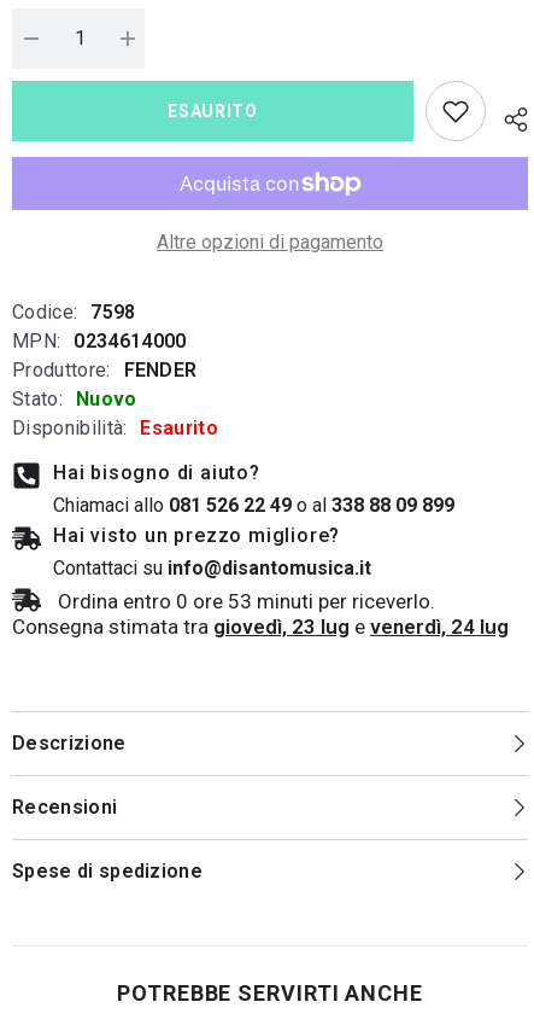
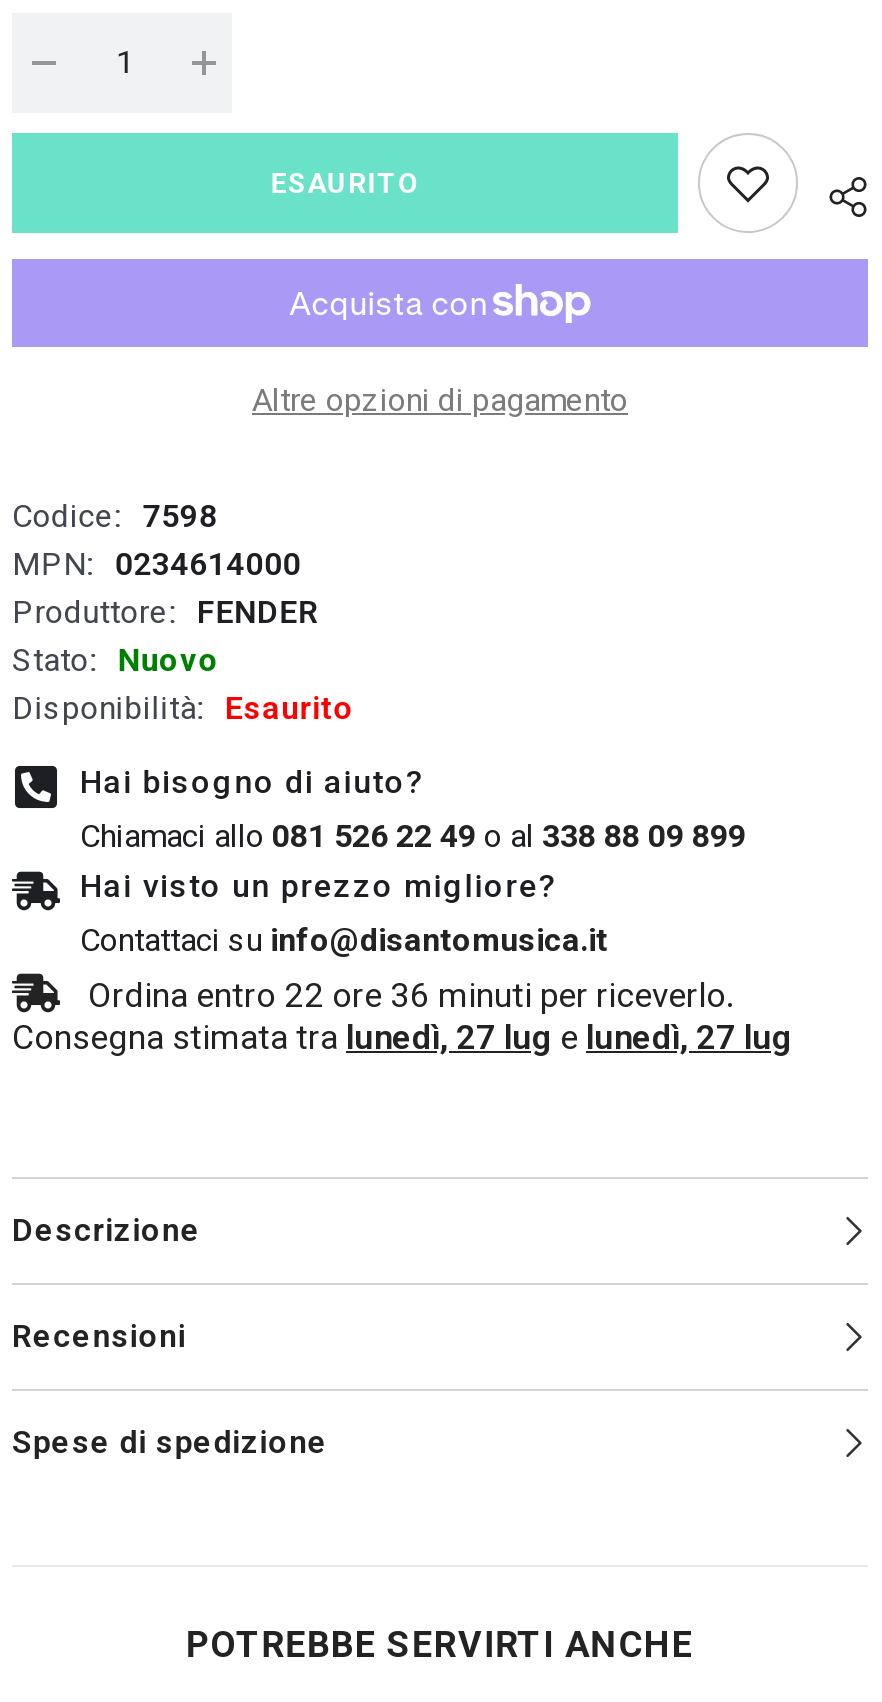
[58,589,435,613] Ordina entro 0 ore 53 minuti per riceverlo. -> [88,975,734,1015] Ordina entro 22 ore 36 minuti per riceverlo.
[12,614,509,639] Consegna stimata tra giovedì, 23 lug e venerdì, 24 lug -> [12,1017,792,1057] Consegna stimata tra lunedì, 27 lug e lunedì, 27 lug

